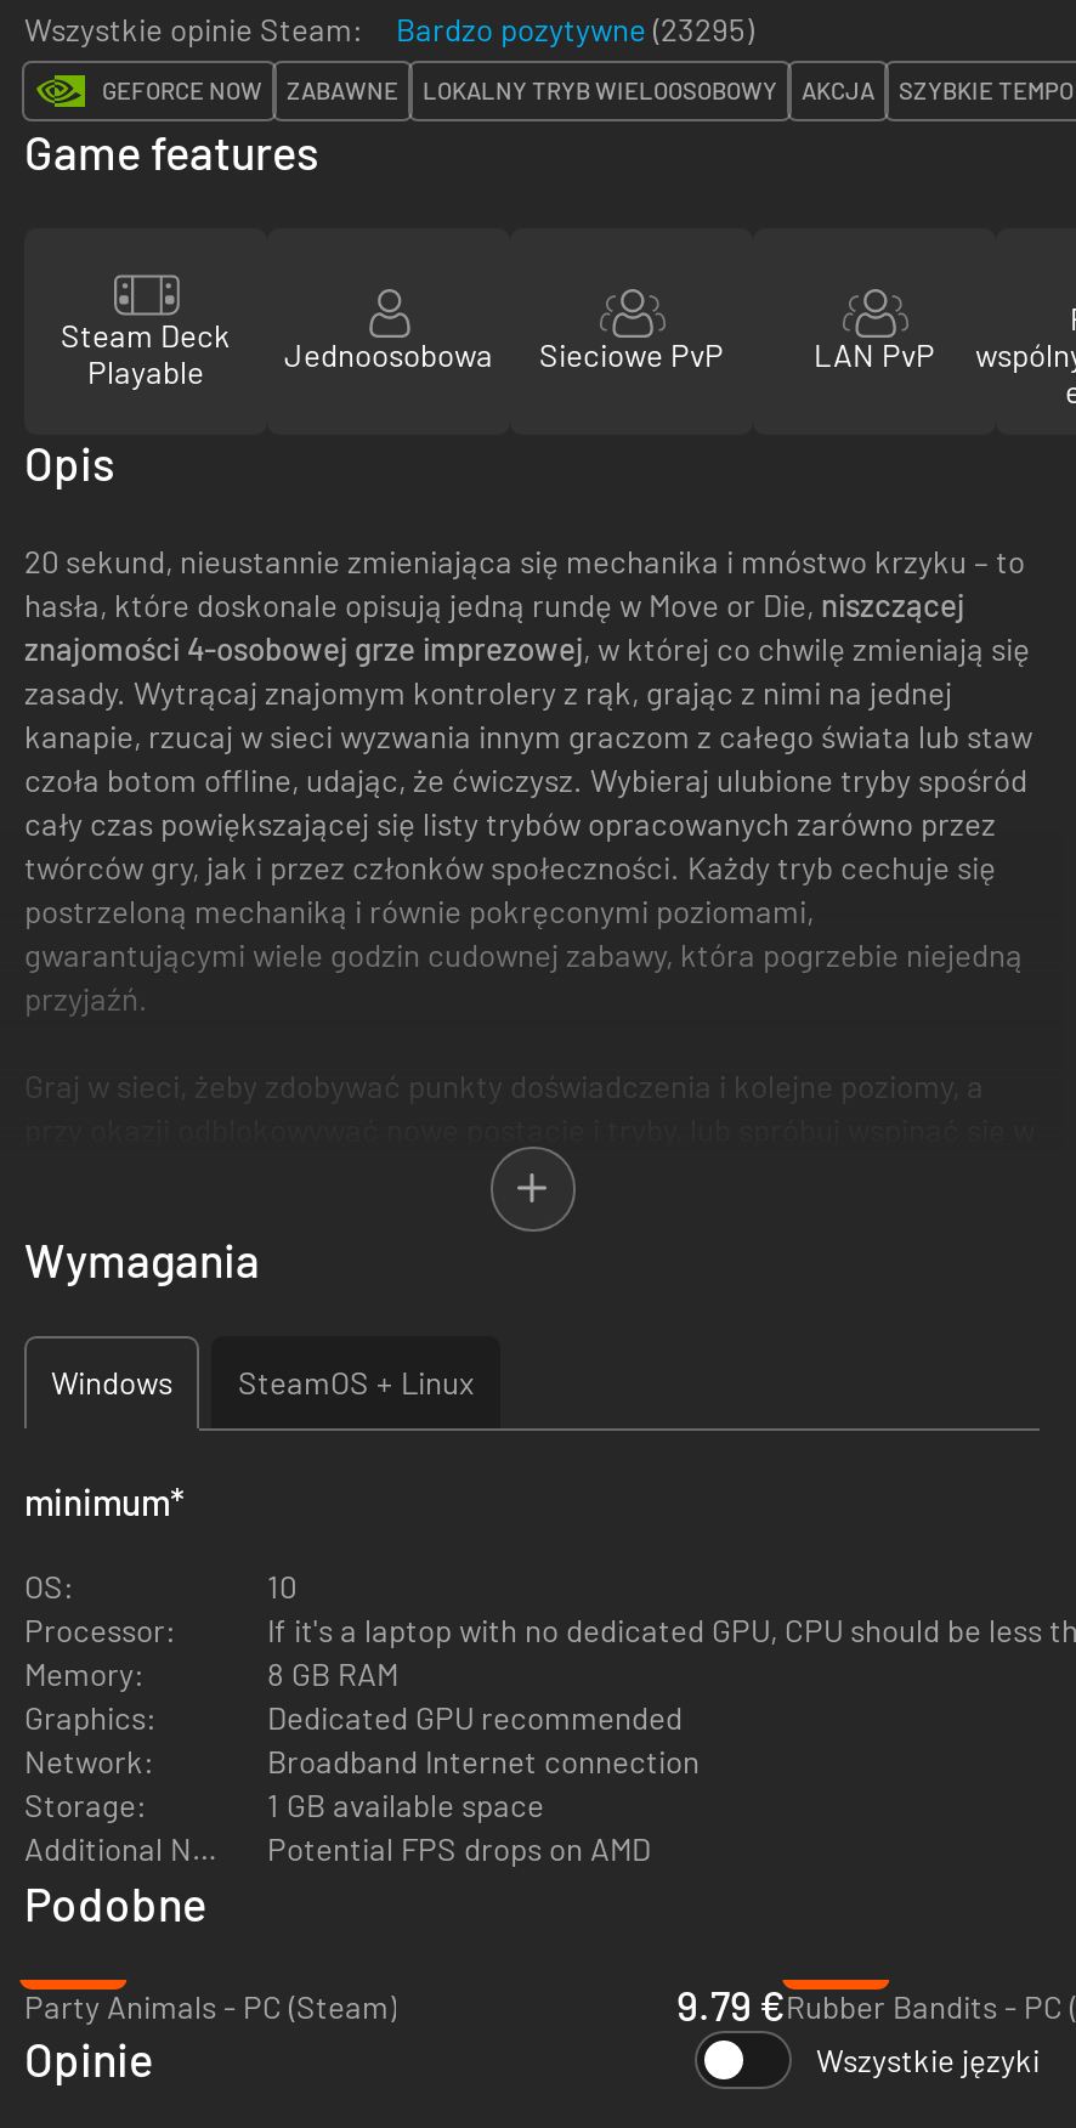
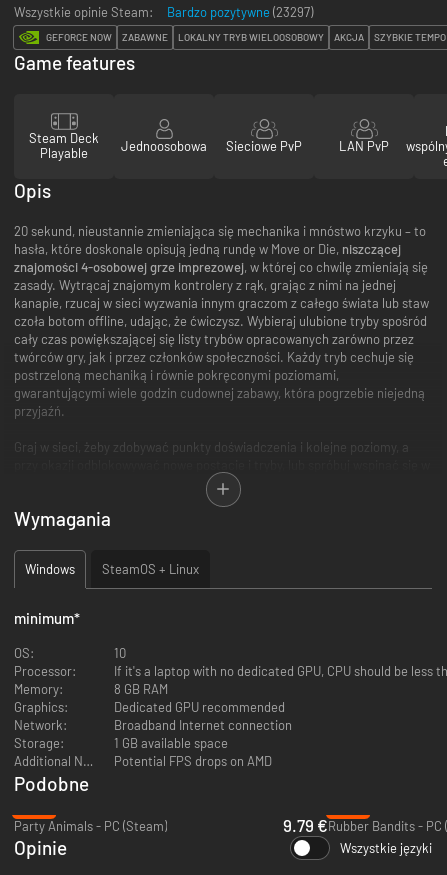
[396,9,753,47] Bardzo pozytywne (23295) -> [167,3,313,19] Bardzo pozytywne (23297)

